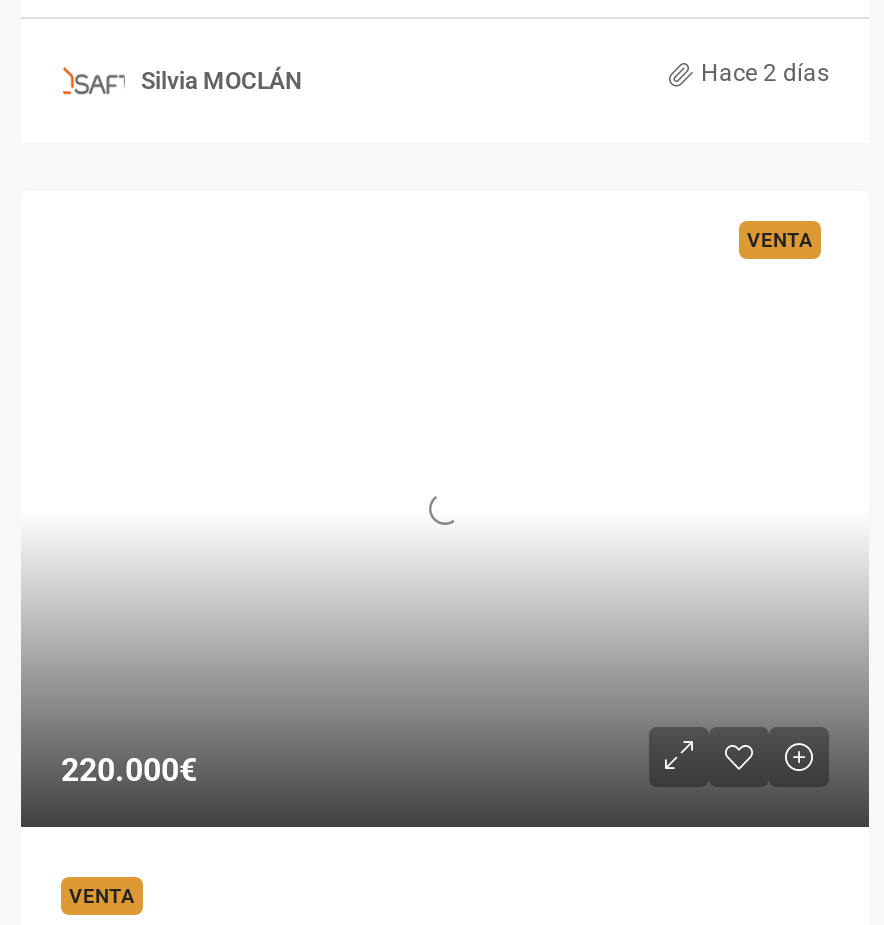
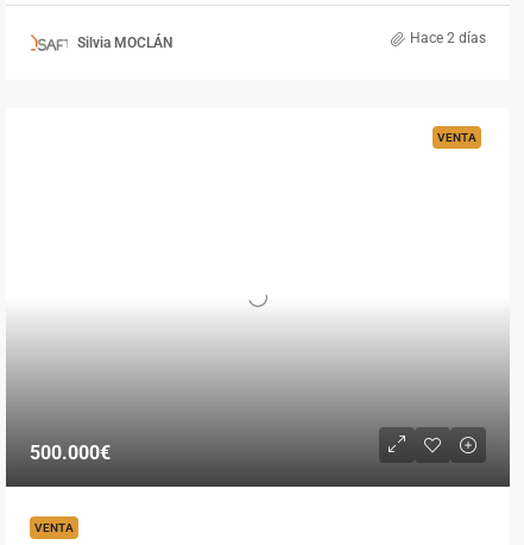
[61,751,197,789] 220.000€ -> [30,441,111,464] 500.000€

